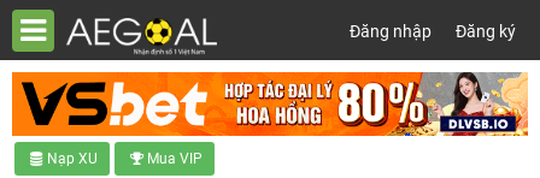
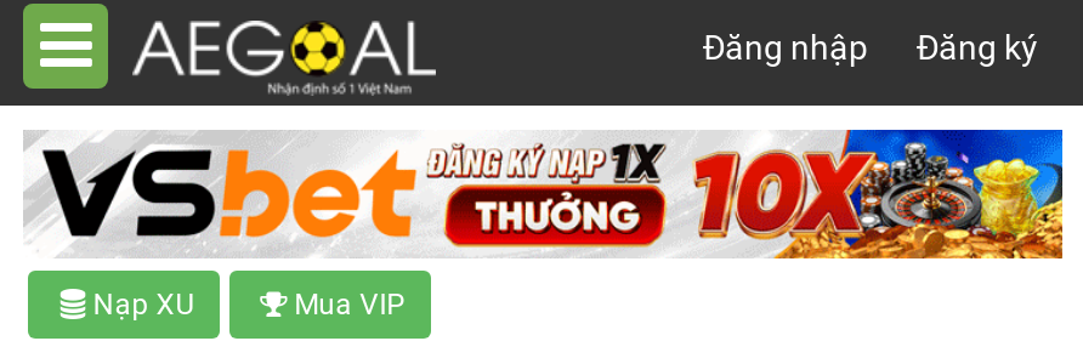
[11,71,529,137] [image] -> [23,127,1065,261] [image]

